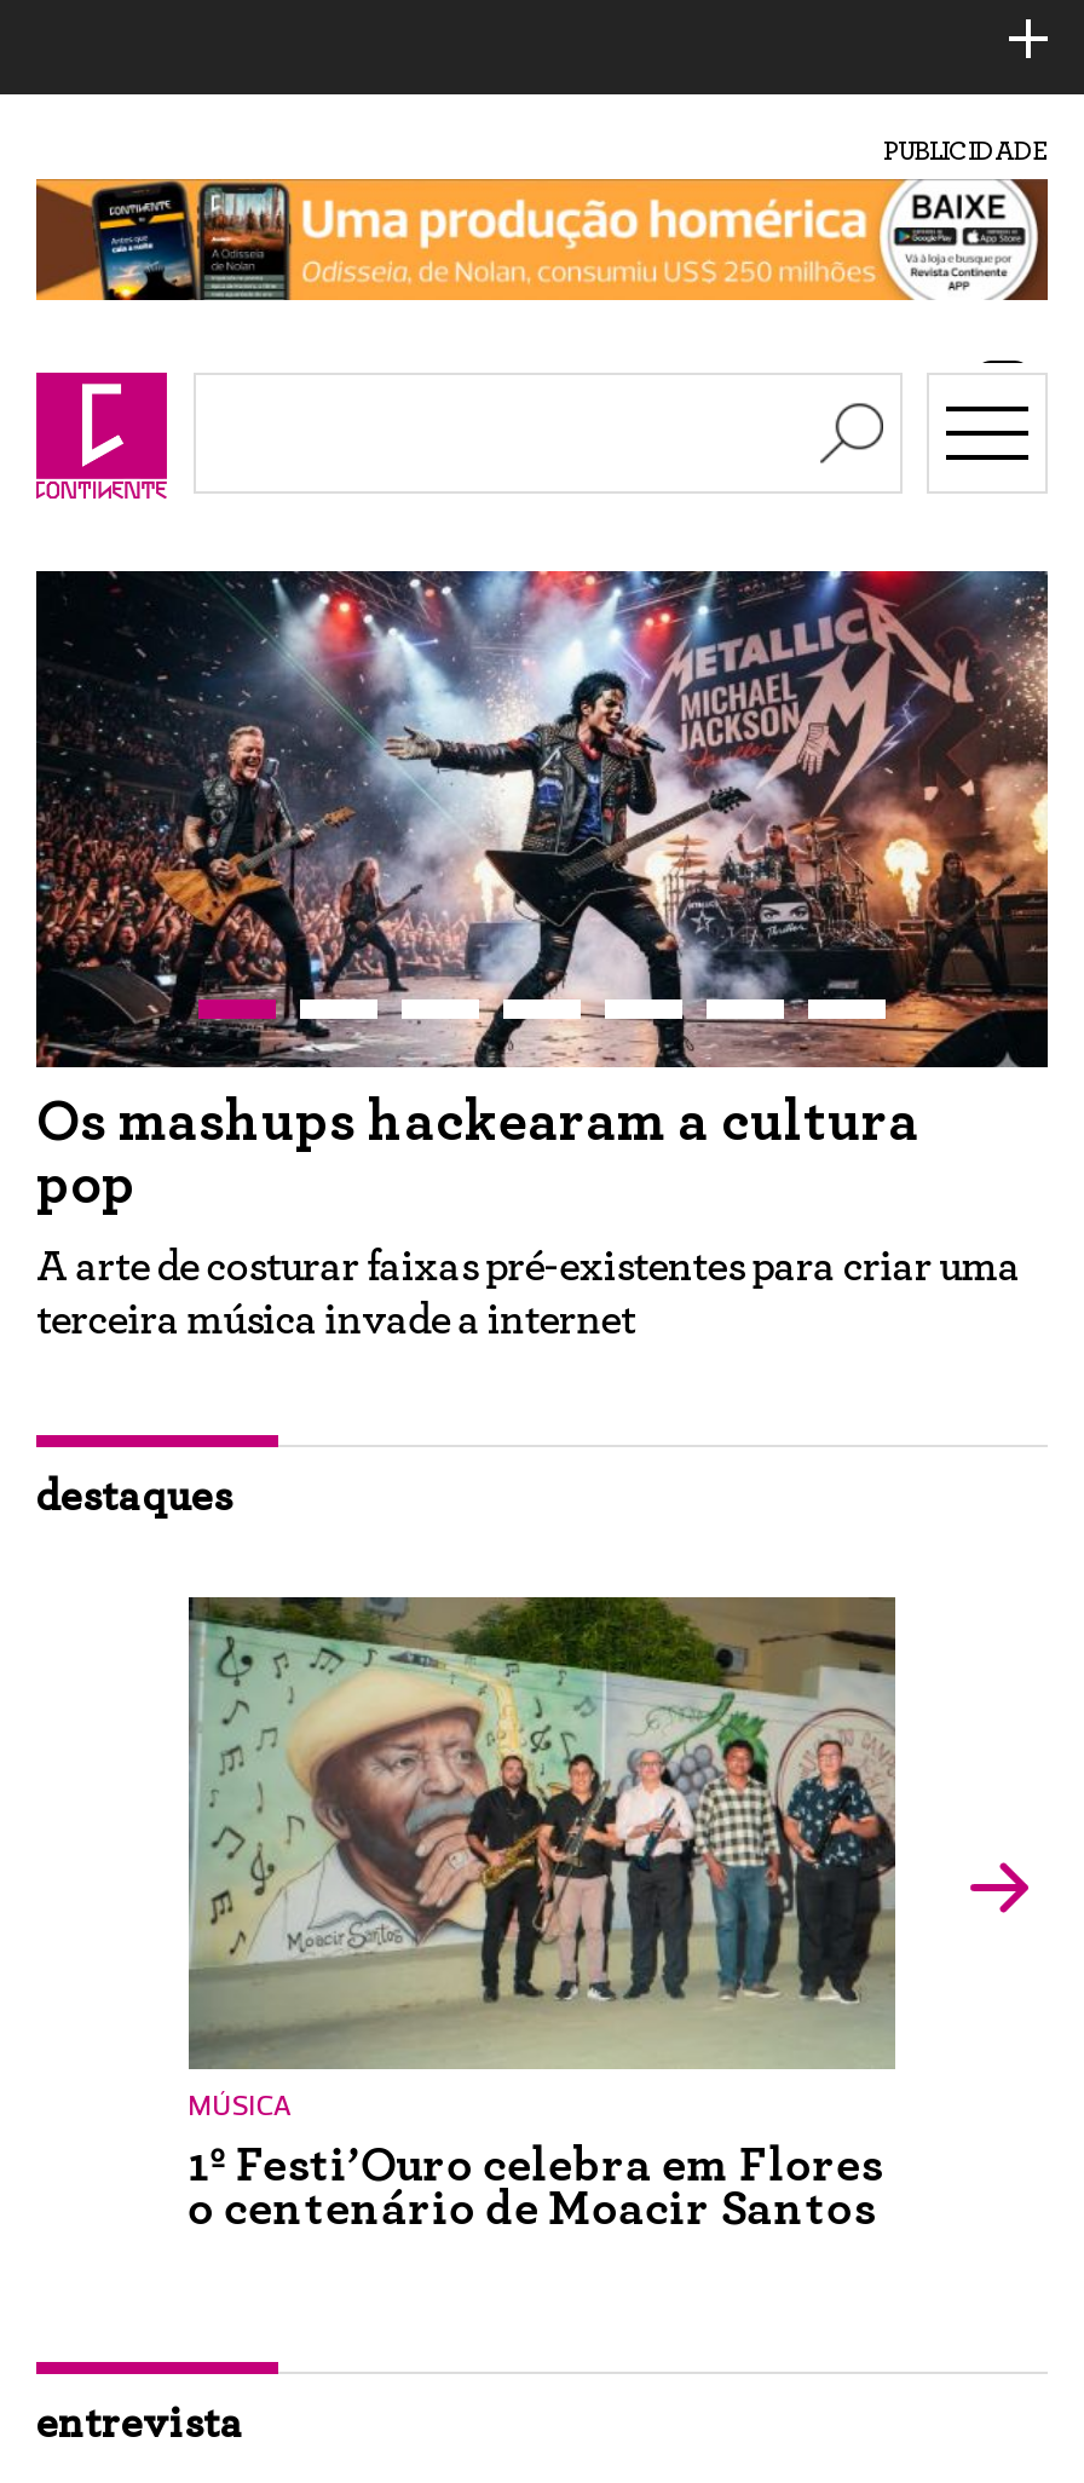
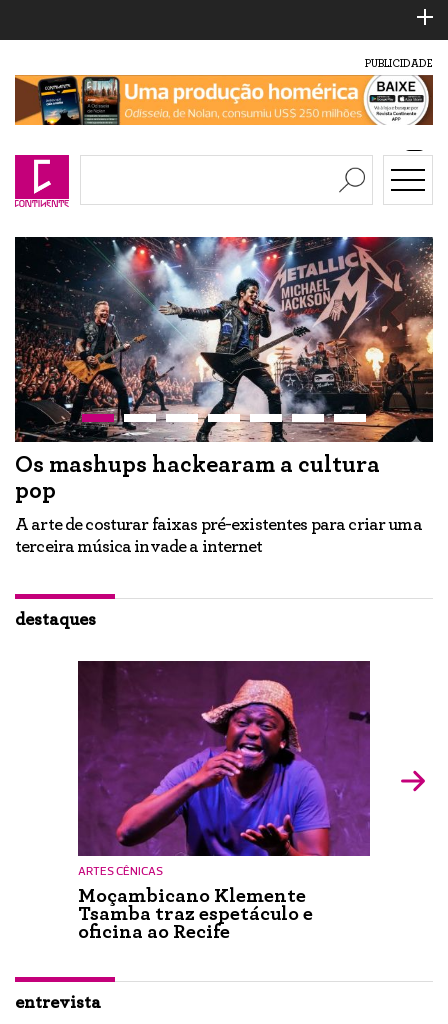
[186,1595,898,2234] [image] | MÚSICA | 1º Festi’Ouro celebra em Flores | o centenário de Moacir Santos -> [77,660,371,942] [image] | ARTES CÊNICAS | Moçambicano Klemente | Tsamba traz espetáculo e | oficina ao Recife

